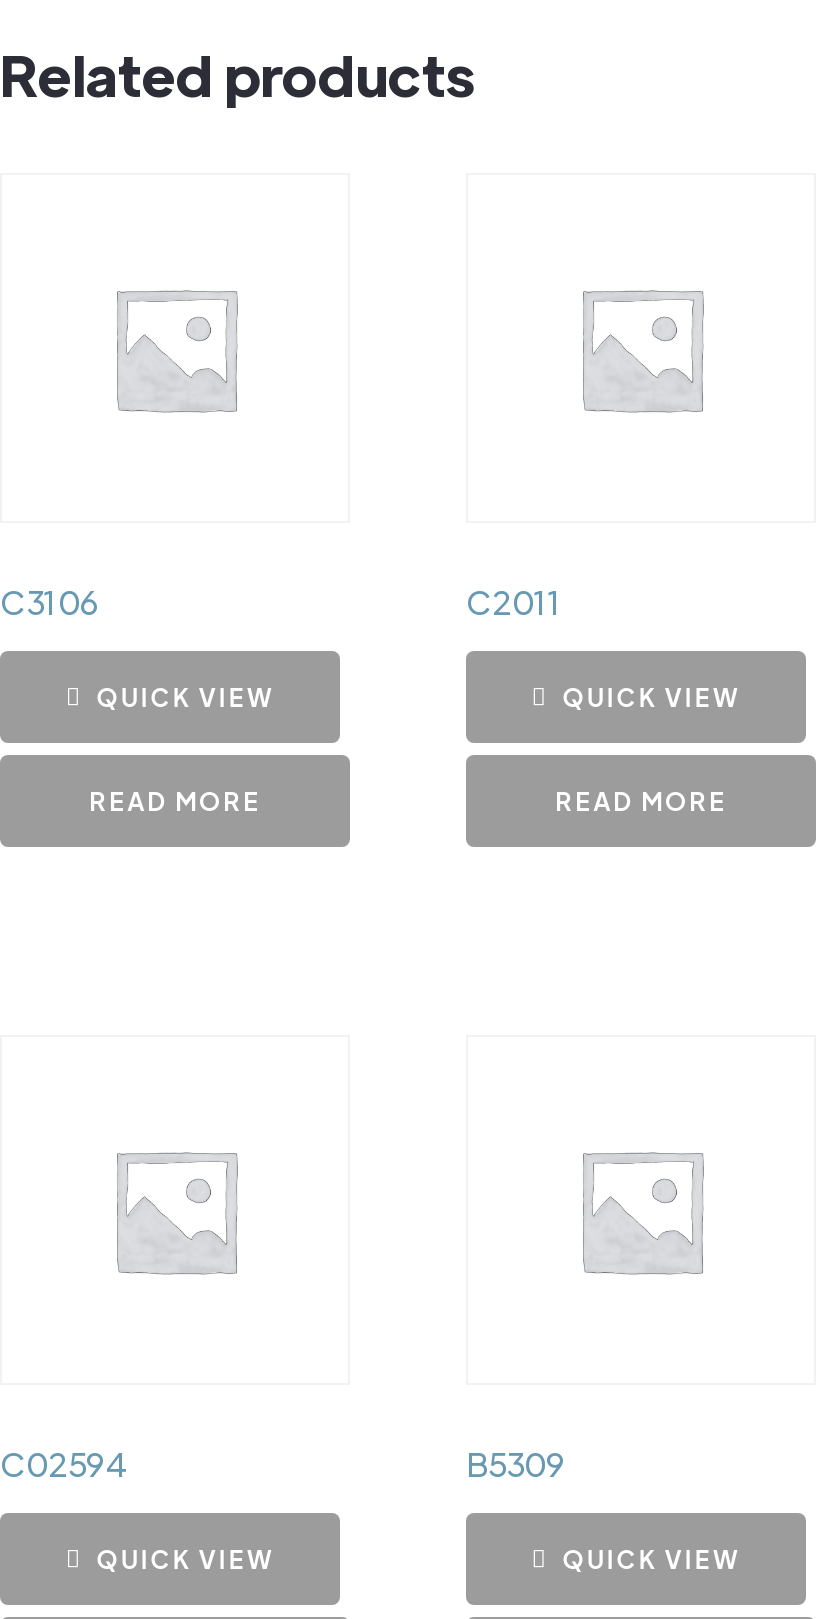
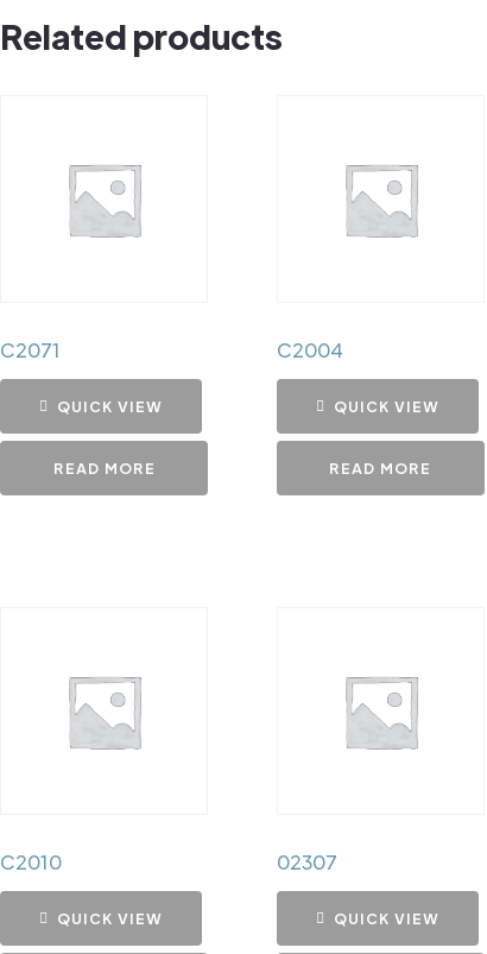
[0,581,100,623] C3106 -> [0,337,61,362] C2071
[466,581,562,623] C2011 -> [277,337,343,362] C2004
[0,1443,128,1485] C02594 -> [0,849,62,874] C2010
[466,1443,566,1485] B5309 -> [277,849,337,874] 02307

